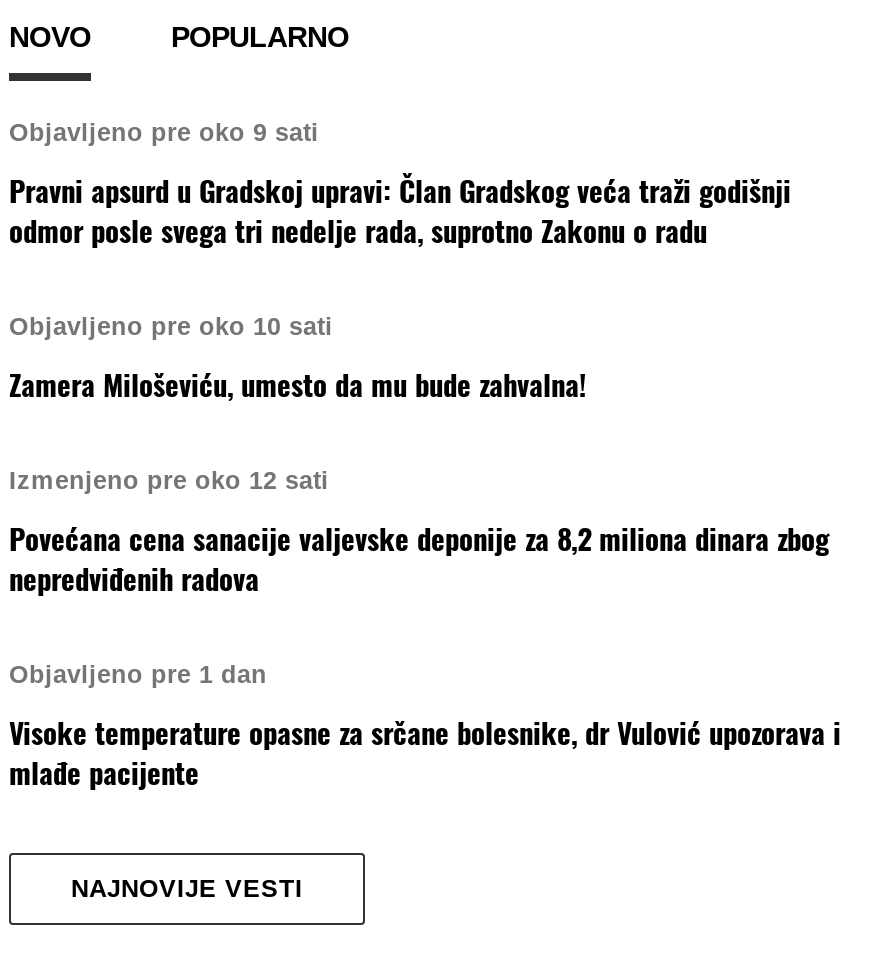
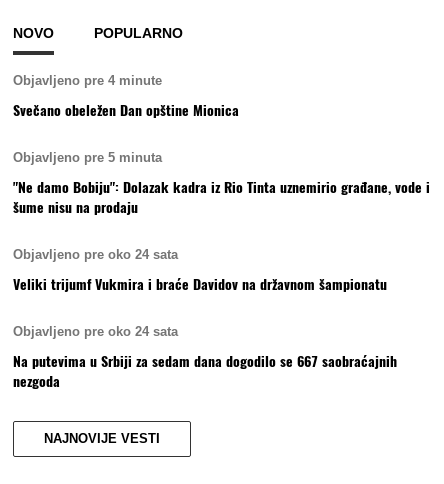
[9,118,319,146] Objavljeno pre oko 9 sati -> [13,74,162,88] Objavljeno pre 4 minute
[9,170,791,250] Pravni apsurd u Gradskoj upravi: Član Gradskog veća traži godišnji | odmor posle svega tri nedelje rada, suprotno Zakonu o radu -> [13,100,239,120] Svečano obeležen Dan opštine Mionica
[9,312,333,340] Objavljeno pre oko 10 sati -> [13,151,162,165] Objavljeno pre 5 minuta
[9,364,587,404] Zamera Miloševiću, umesto da mu bude zahvalna! -> [13,177,430,217] "Ne damo Bobiju": Dolazak kadra iz Rio Tinta uznemirio građane, vode i | šume nisu na prodaju
[9,466,329,494] Izmenjeno pre oko 12 sati -> [13,248,178,262] Objavljeno pre oko 24 sata
[9,518,829,598] Povećana cena sanacije valjevske deponije za 8,2 miliona dinara zbog | nepredviđenih radova -> [13,274,387,294] Veliki trijumf Vukmira i braće Davidov na državnom šampionatu
[9,660,267,688] Objavljeno pre 1 dan -> [13,325,178,339] Objavljeno pre oko 24 sata
[9,712,841,792] Visoke temperature opasne za srčane bolesnike, dr Vulović upozorava i | mlađe pacijente -> [13,351,397,391] Na putevima u Srbiji za sedam dana dogodilo se 667 saobraćajnih | nezgoda

